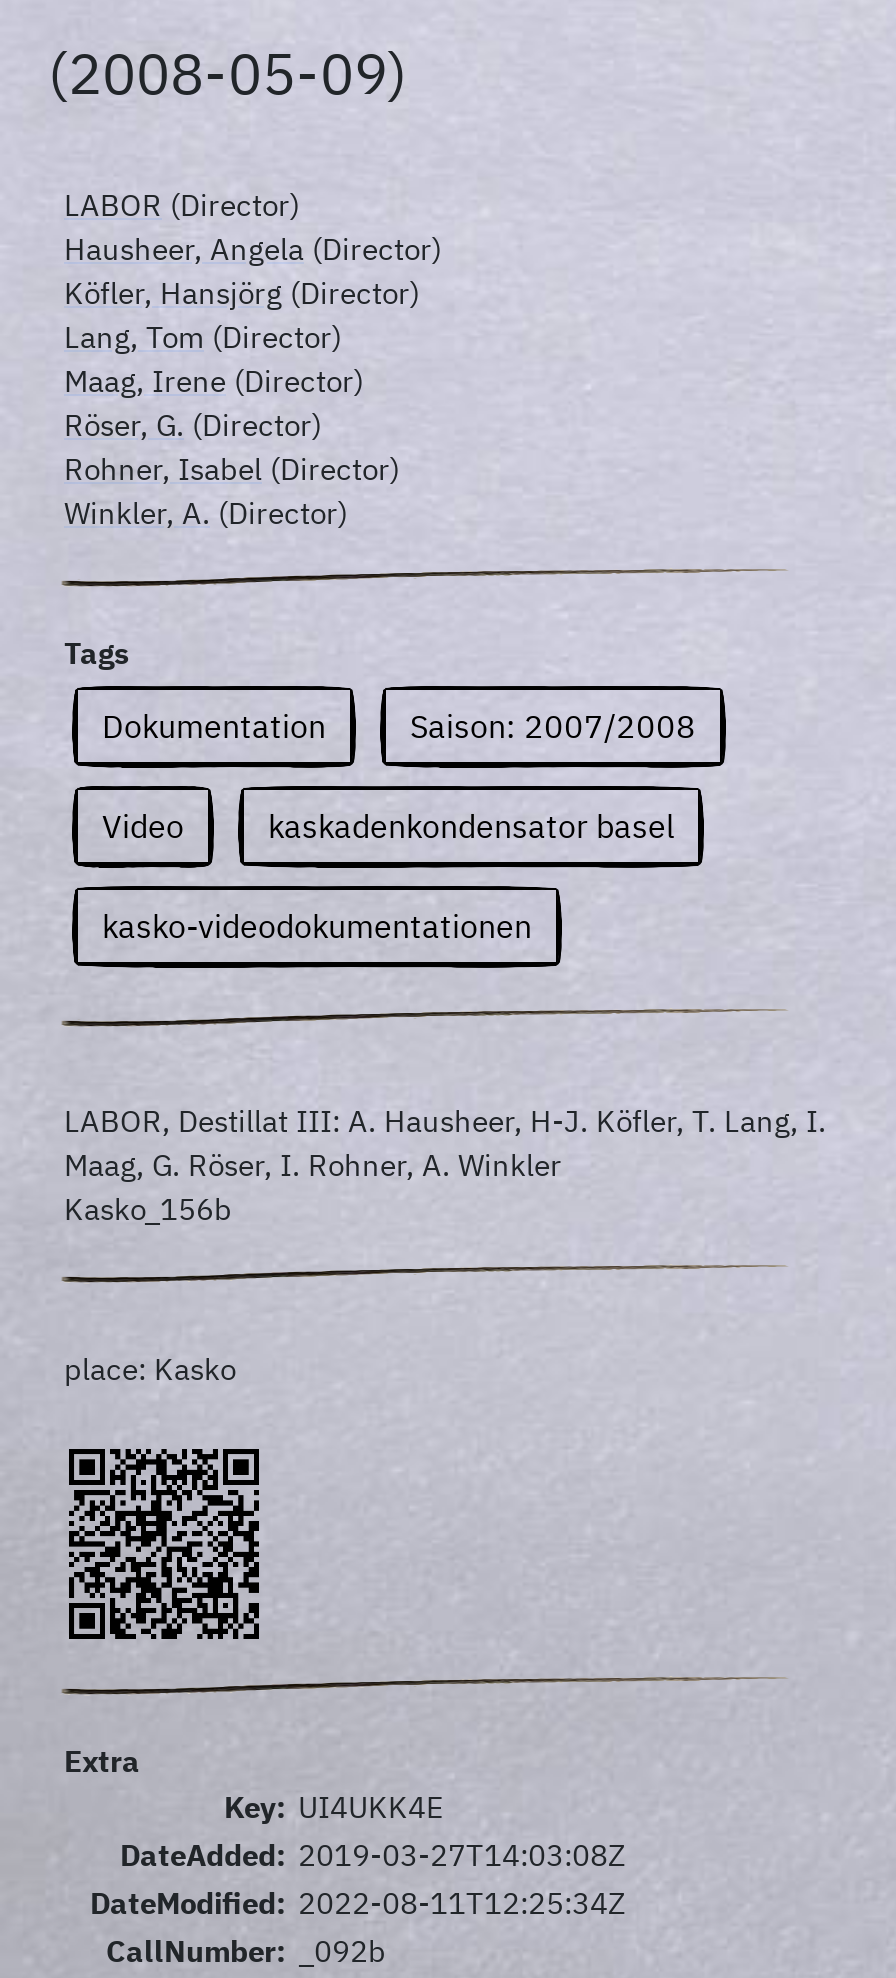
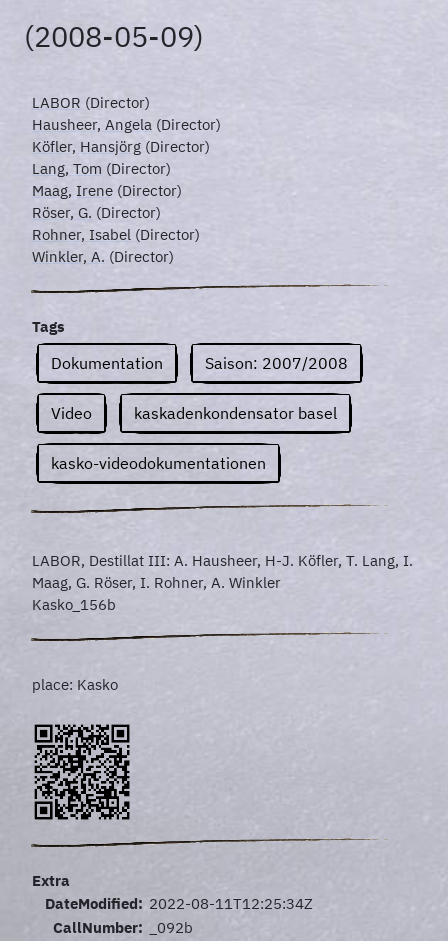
[120,1788,626,1874] Key: UI4UKK4E | DateAdded: 2019-03-27T14:03:08Z -> none

